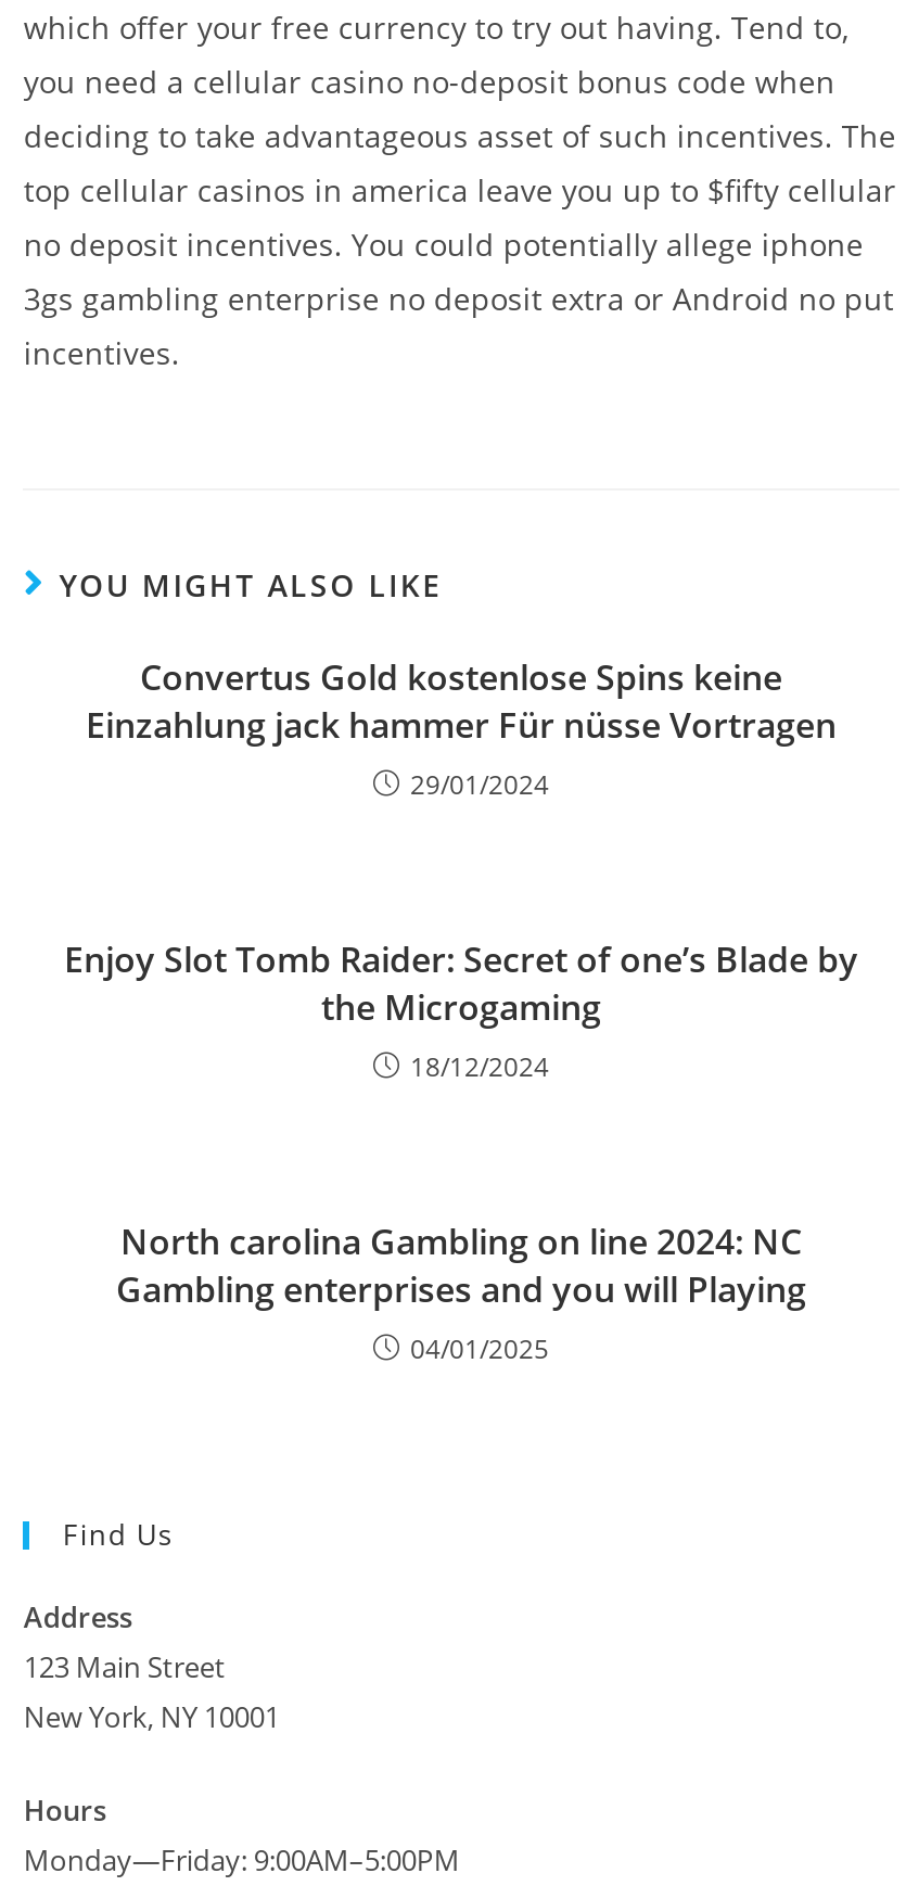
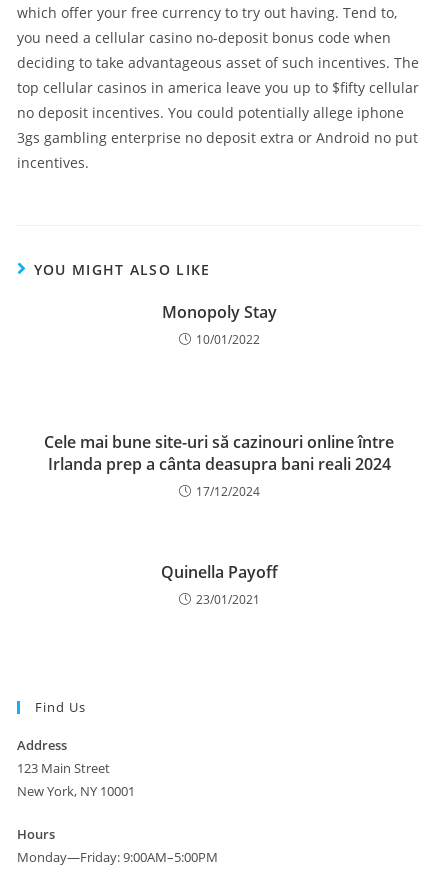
[86,654,837,804] Convertus Gold kostenlose Spins keine | Einzahlung jack hammer Für nüsse Vortragen | 29/01/2024 -> [161,301,276,348] Monopoly Stay | 10/01/2022
[64,936,858,1086] Enjoy Slot Tomb Raider: Secret of one’s Blade by | the Microgaming | 18/12/2024 -> [44,431,394,500] Cele mai bune site-uri să cazinouri online între | Irlanda prep a cânta deasupra bani reali 2024 | 17/12/2024
[116,1218,806,1368] North carolina Gambling on line 2024: NC | Gambling enterprises and you will Playing | 04/01/2025 -> [160,561,277,608] Quinella Payoff | 23/01/2021

